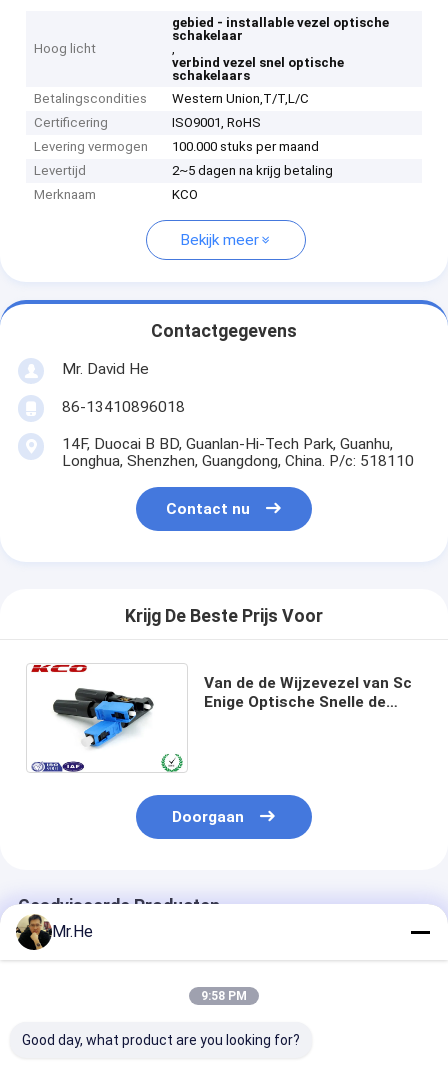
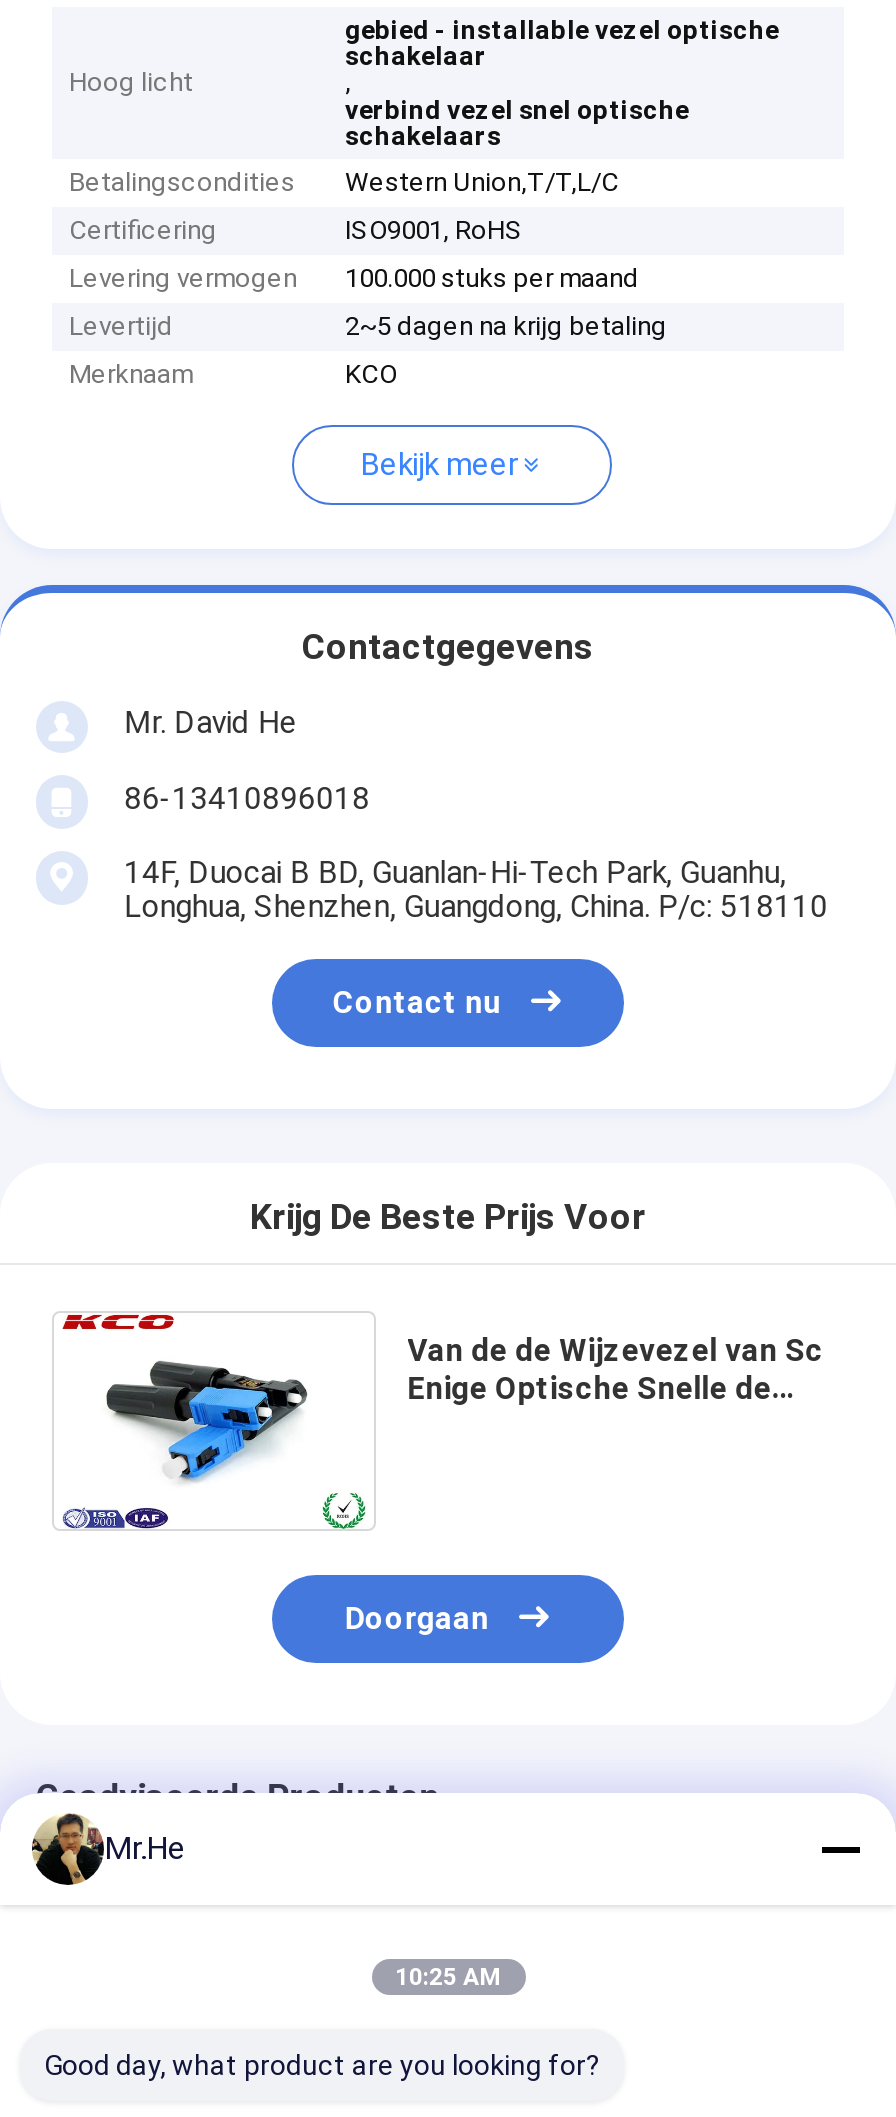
[201,989,247,1003] 9:58 PM -> [395,1963,501,1991] 10:25 AM

